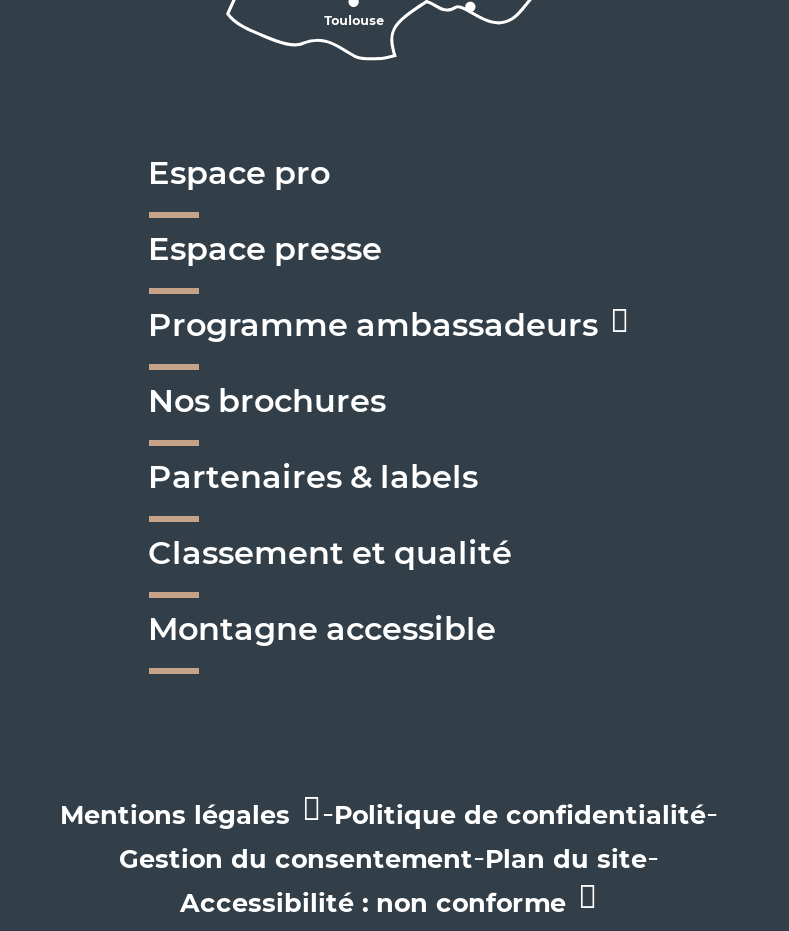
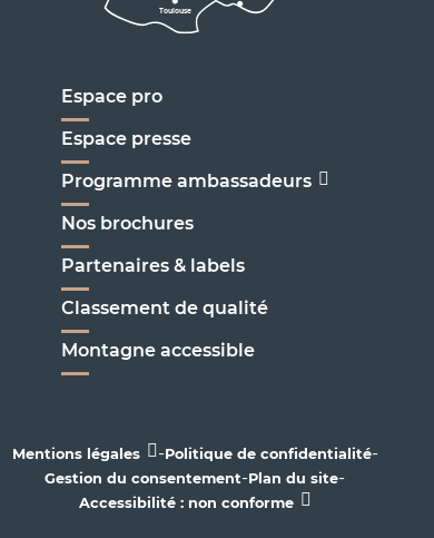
[148,533,512,571] Classement et qualité -> [61,297,268,318] Classement de qualité

